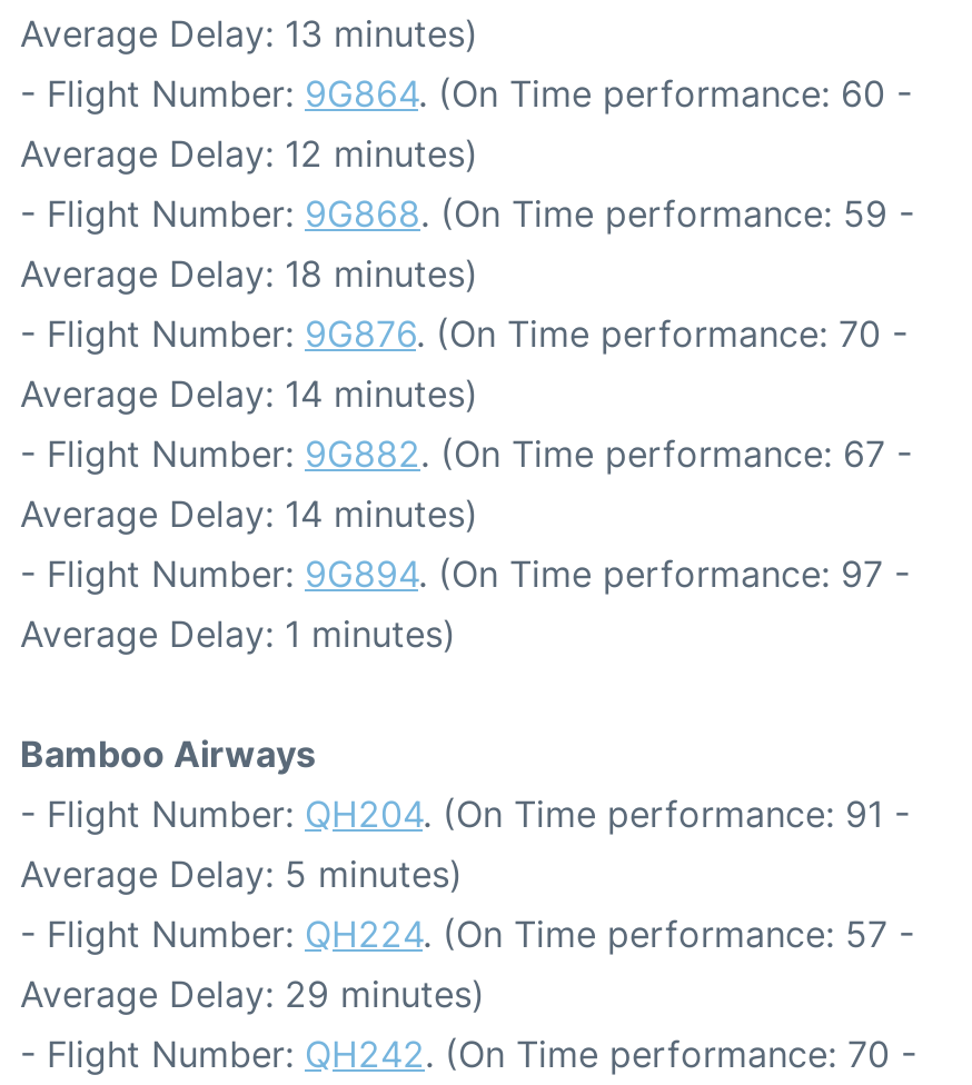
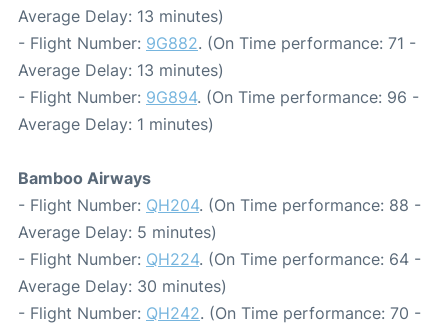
[20,70,914,595] - Flight Number: 9G864. (On Time performance: 60 - | Average Delay: 12 minutes) | - Flight Number: 9G868. (On Time performance: 59 - | Average Delay: 18 minutes) | - Flight Number: 9G876. (On Time performance: 70 - | Average Delay: 14 minutes) | - Flight Number: 9G882. (On Time performance: 67 - | Average Delay: 14 minutes) | - Flight Number: 9G894. (On Time performance: 97 - -> [18,33,419,107] - Flight Number: 9G882. (On Time performance: 71 - | Average Delay: 13 minutes) | - Flight Number: 9G894. (On Time performance: 96 -
[20,791,910,835] - Flight Number: QH204. (On Time performance: 91 - -> [18,195,421,215] - Flight Number: QH204. (On Time performance: 88 -
[20,911,914,955] - Flight Number: QH224. (On Time performance: 57 - -> [18,249,421,269] - Flight Number: QH224. (On Time performance: 64 -
[20,971,485,1015] Average Delay: 29 minutes) -> [18,276,227,296] Average Delay: 30 minutes)

